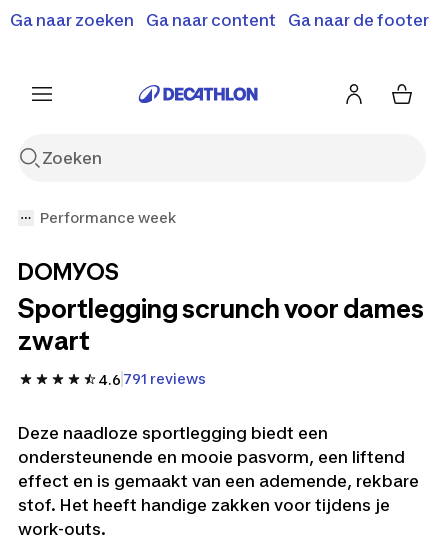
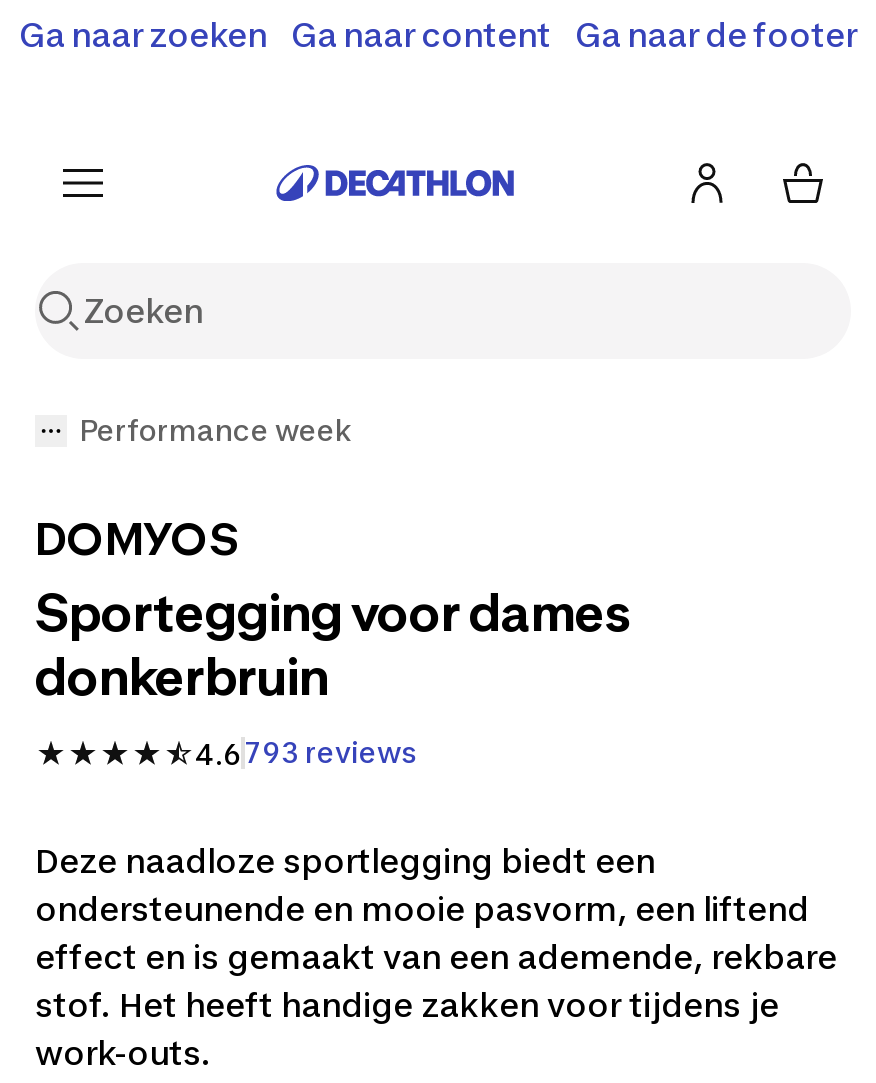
[18,293,424,356] Sportlegging scrunch voor dames | zwart -> [35,581,631,707] Sportegging voor dames | donkerbruin
[98,370,206,387] 4.6 791 reviews -> [195,735,417,770] 4.6 793 reviews

